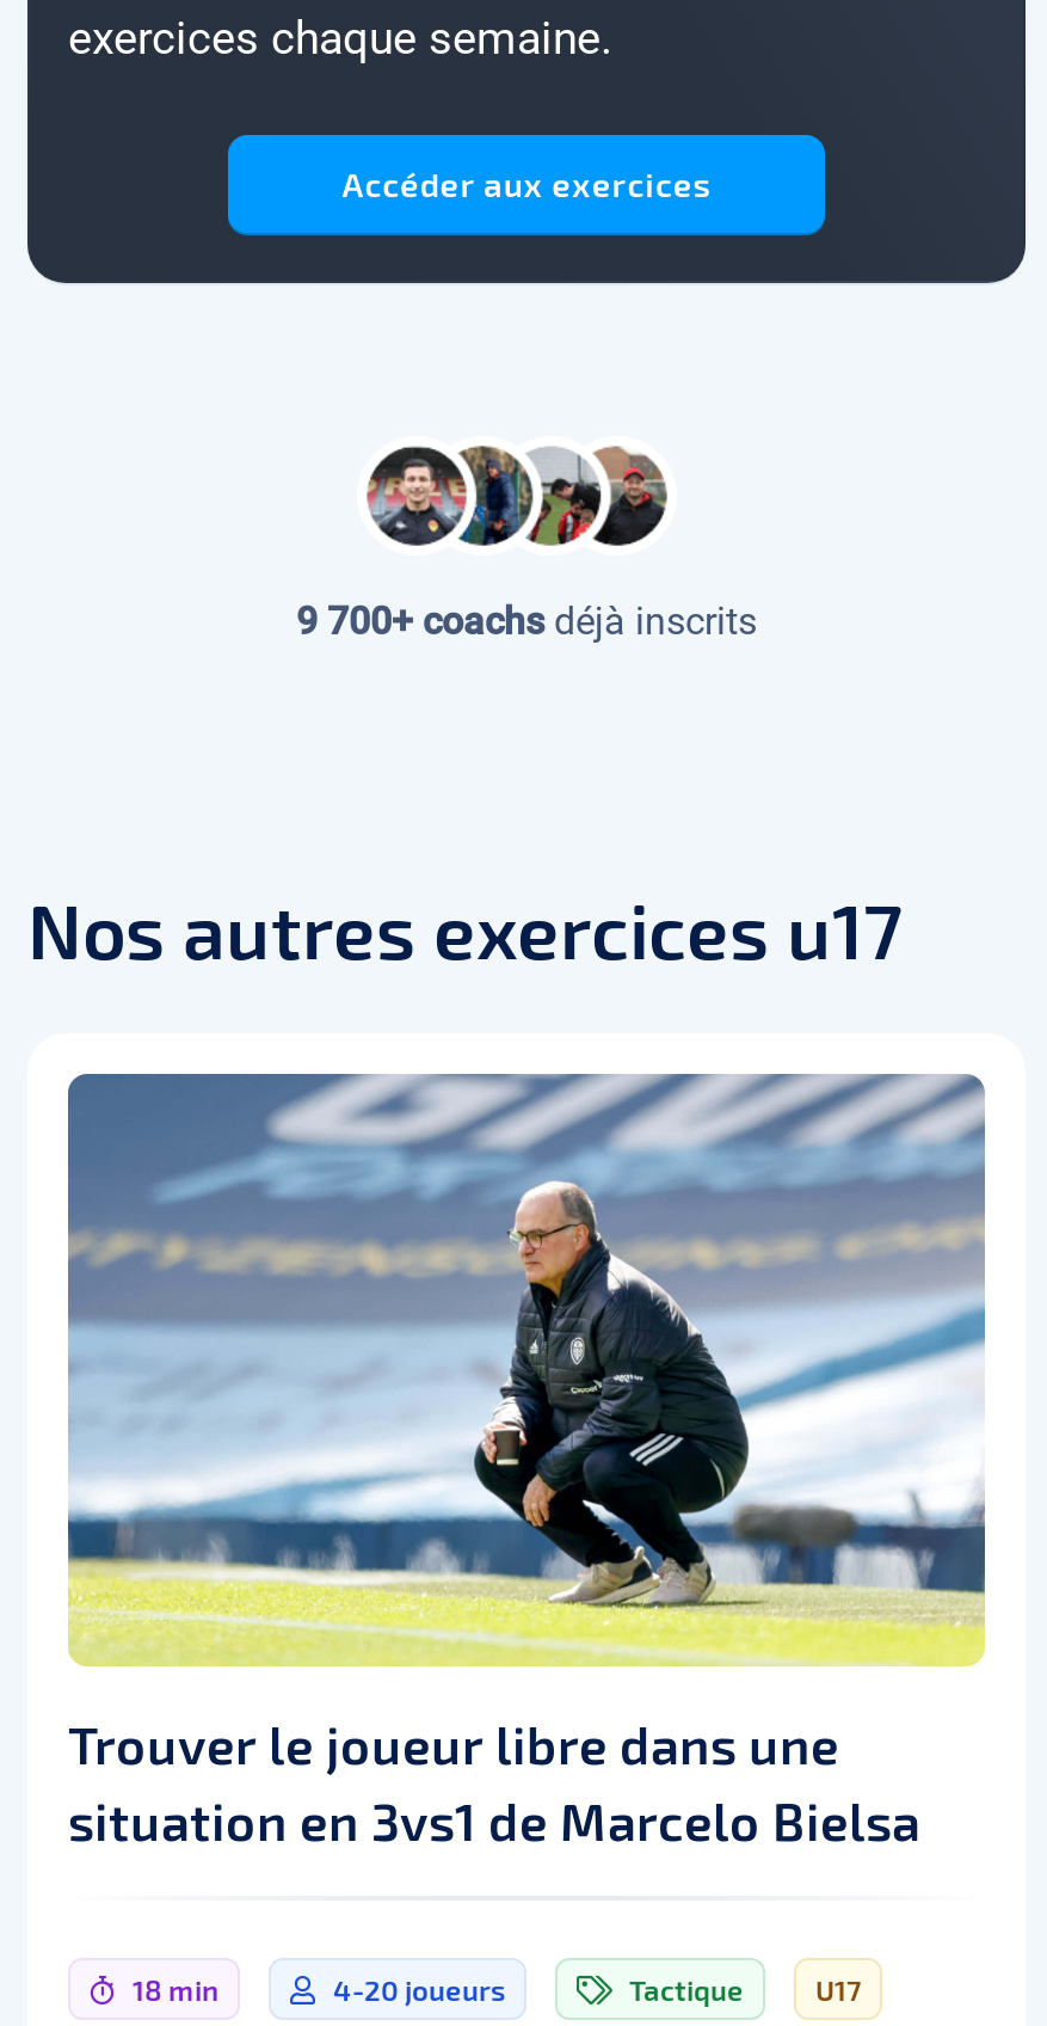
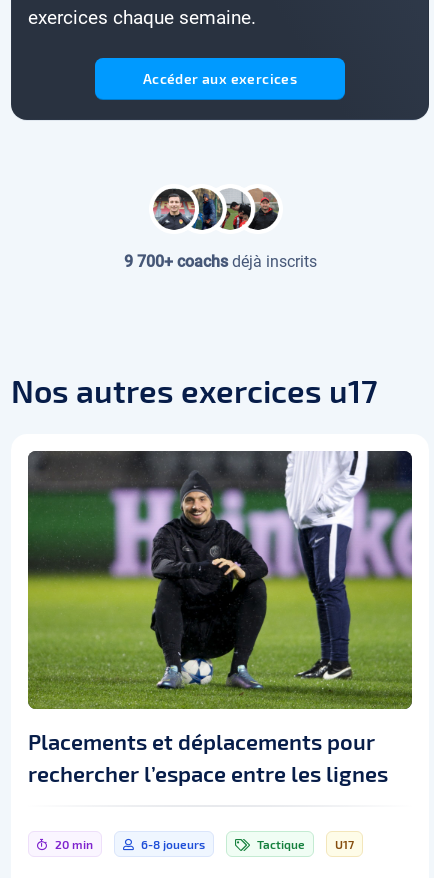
[66,1072,985,1851] [image] | Trouver le joueur libre dans une | situation en 3vs1 de Marcelo Bielsa -> [27,450,413,785] [image] | Placements et déplacements pour | rechercher l’espace entre les lignes
[125,1973,505,2006] 18 min | 4-20 joueurs -> [52,836,205,850] 20 min | 6-8 joueurs

